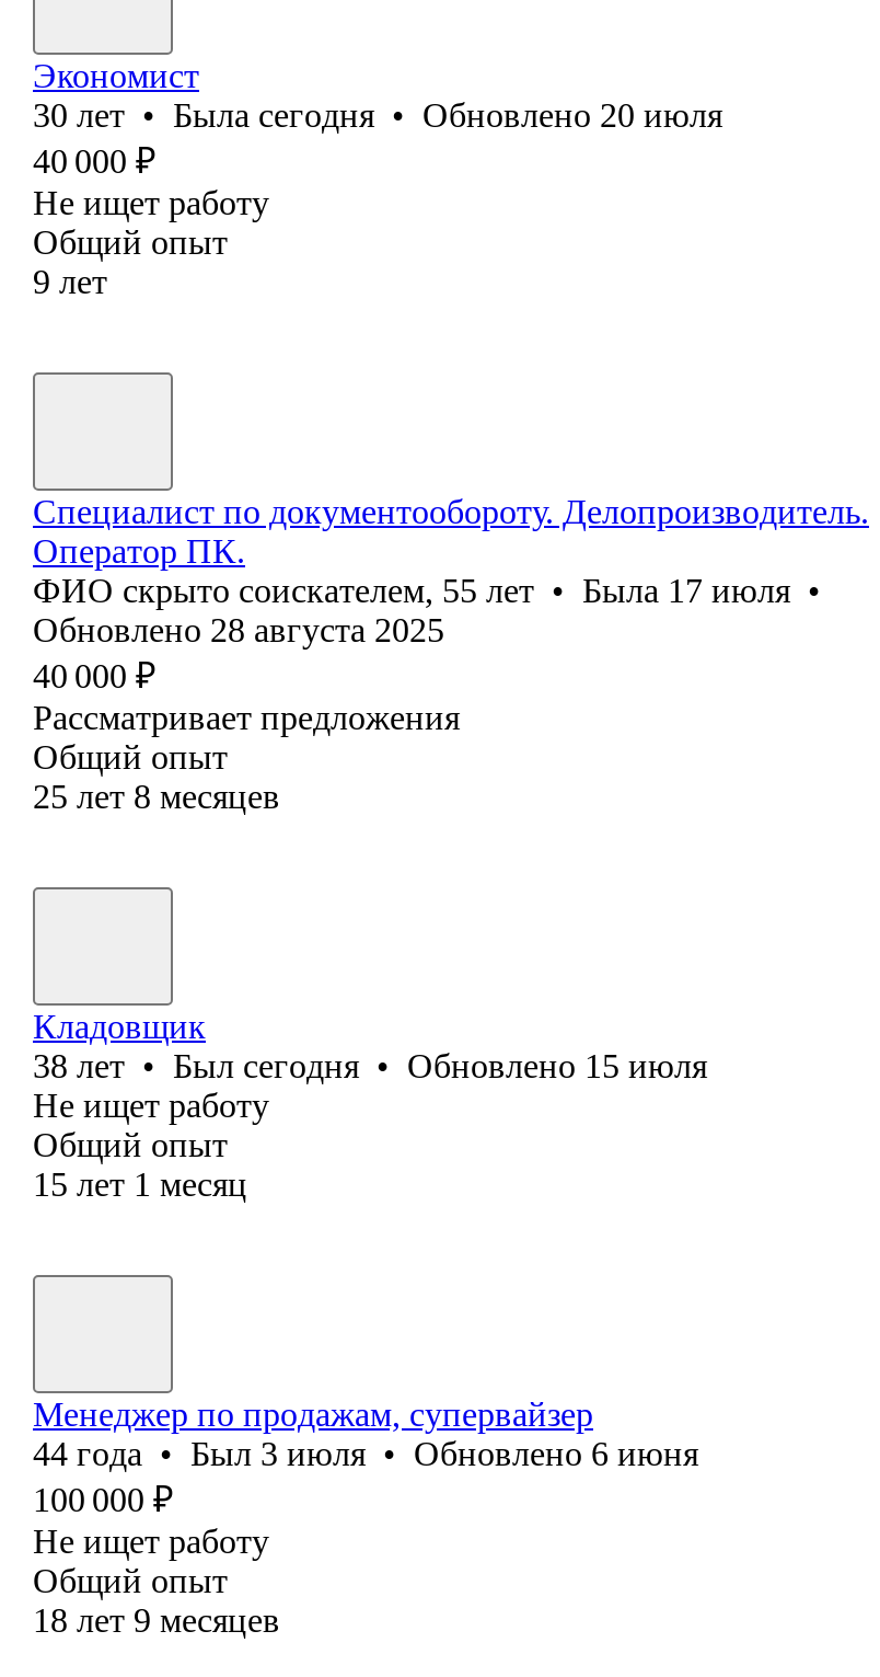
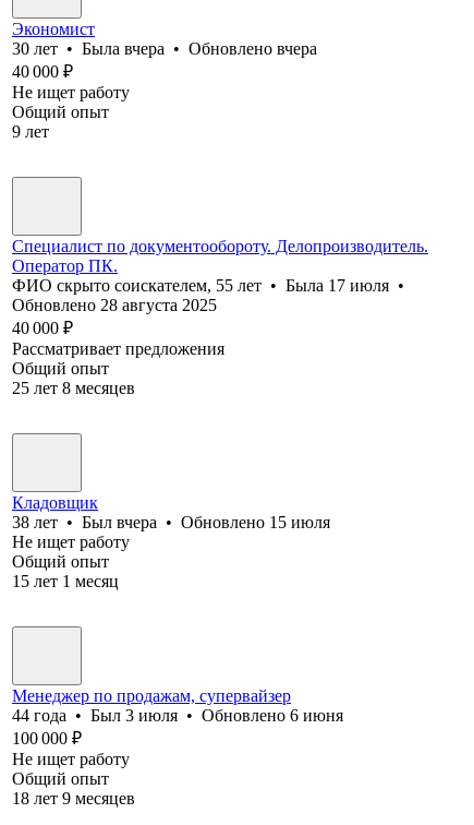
[33,96,722,133] 30 лет • Была сегодня • Обновлено 20 июля -> [12,39,317,58] 30 лет • Была вчера • Обновлено вчера
[33,1047,707,1084] 38 лет • Был сегодня • Обновлено 15 июля -> [12,513,330,531] 38 лет • Был вчера • Обновлено 15 июля

